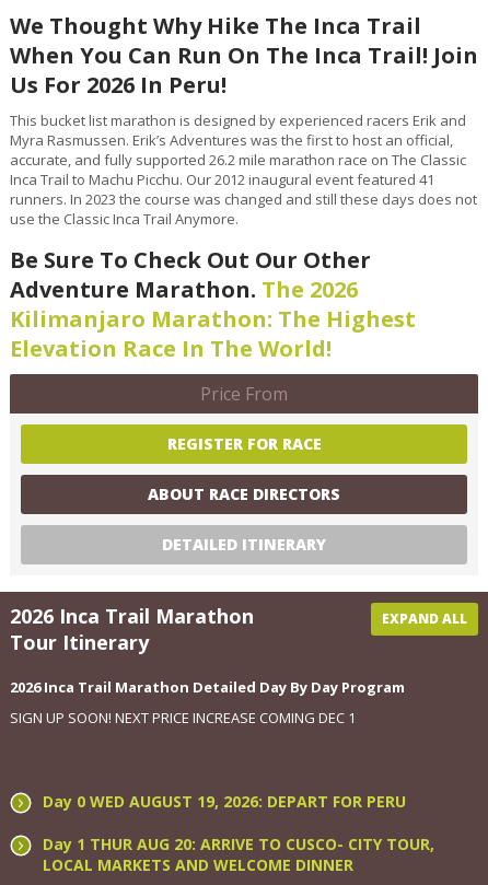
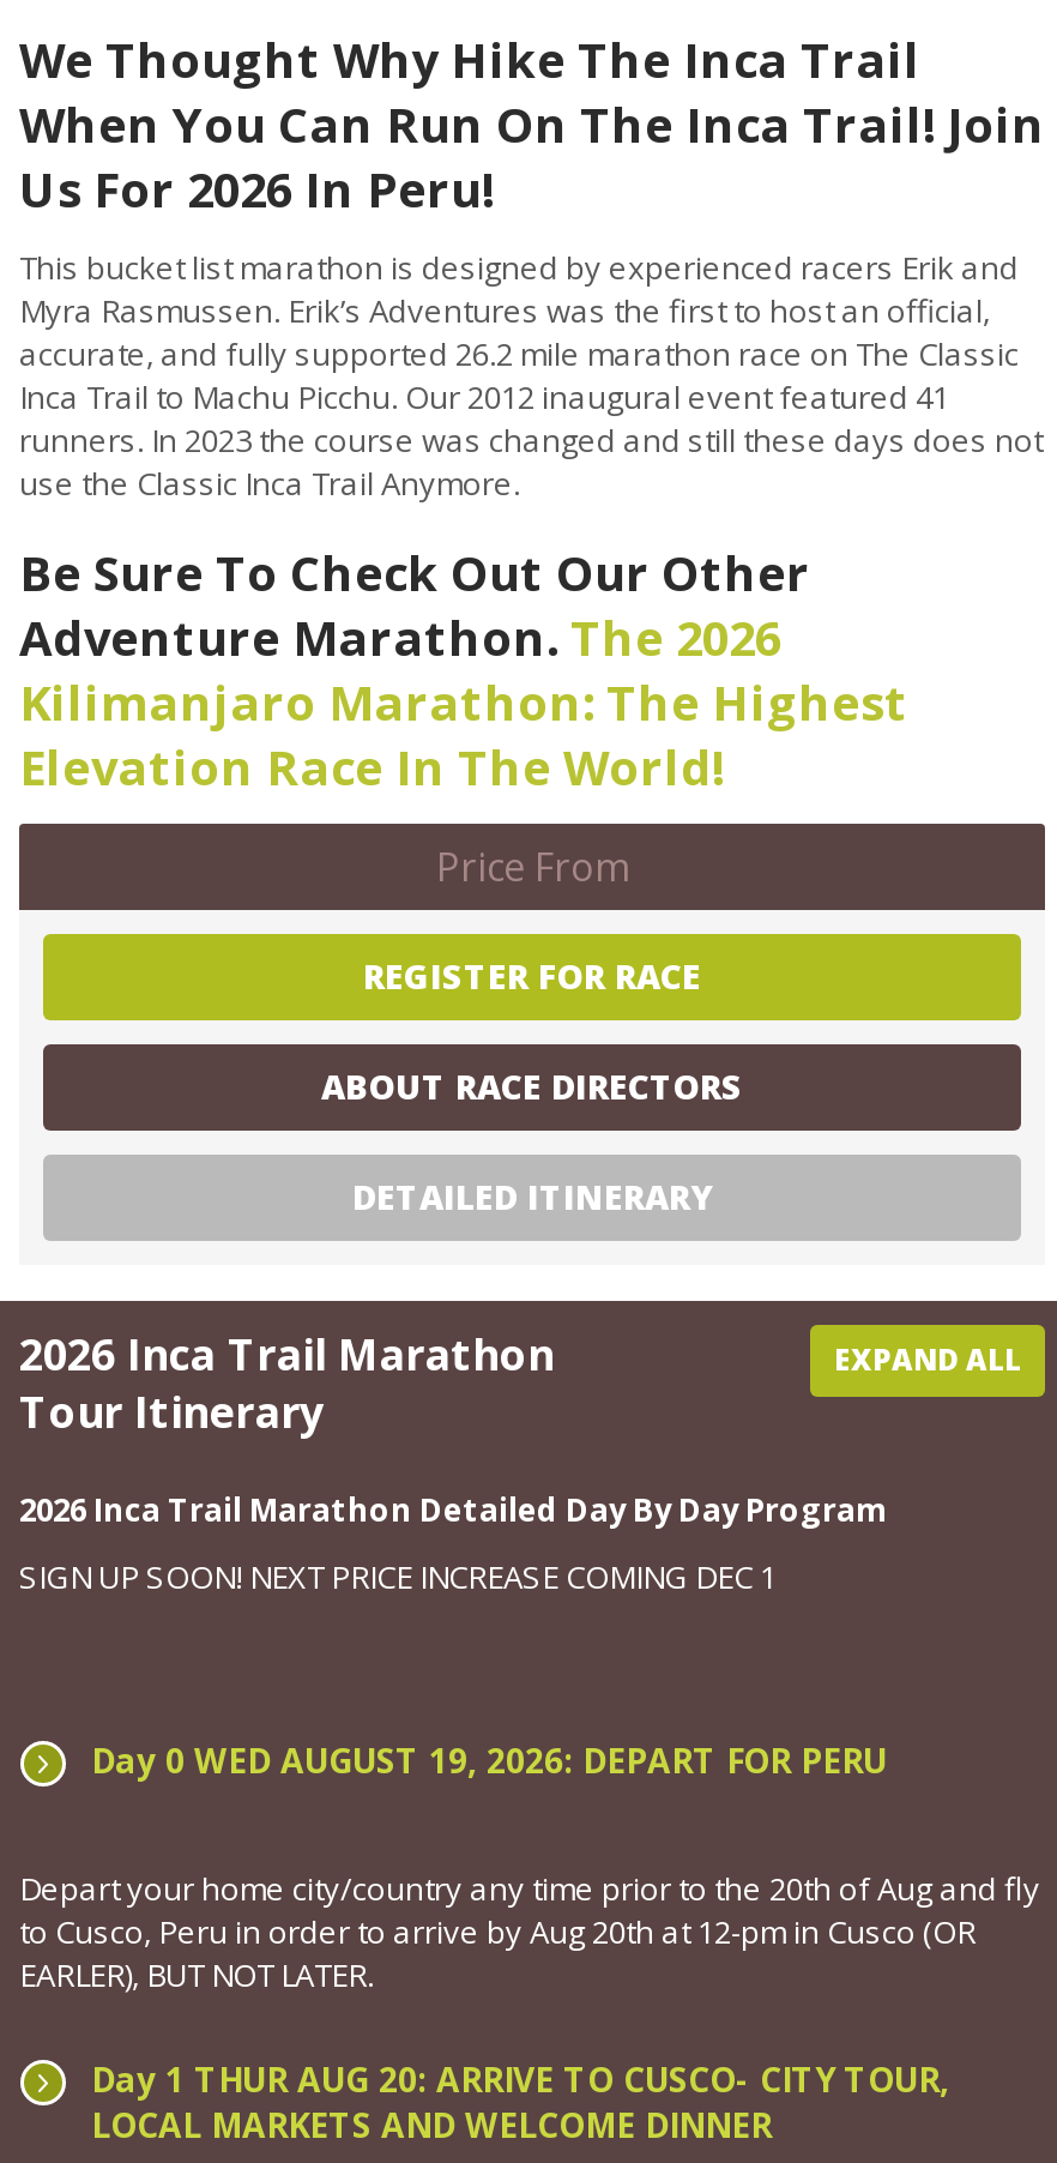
none -> [19,1867,1040,1996] Depart your home city/country any time prior to the 20th of Aug and fly | to Cusco, Peru in order to arrive by Aug 20th at 12-pm in Cusco (OR | EARLER), BUT NOT LATER.

